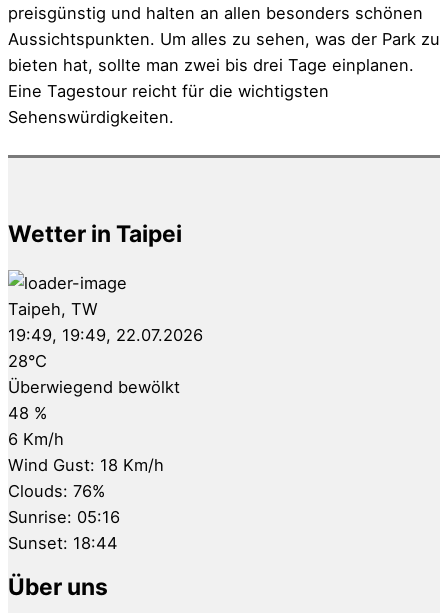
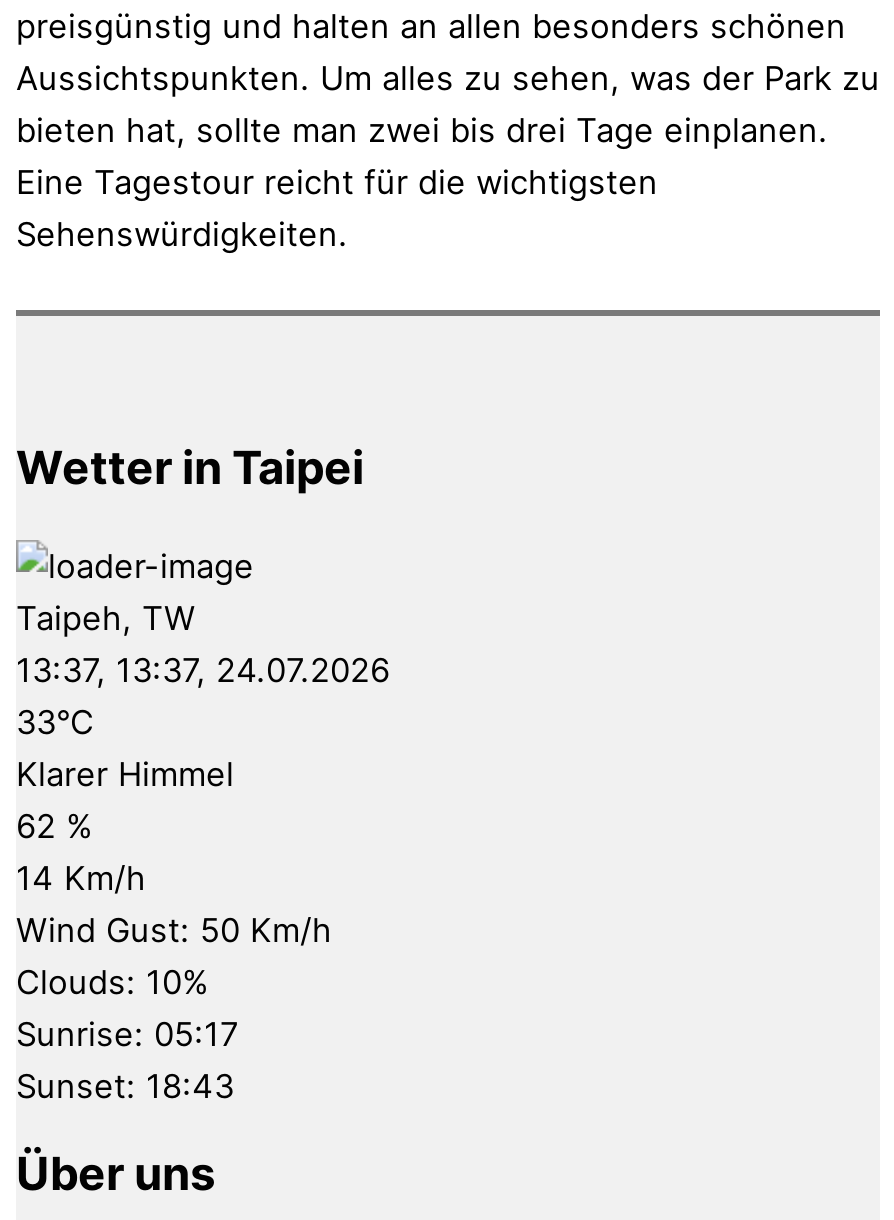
[8,324,203,552] 19:49, 19:49, 22.07.2026 | 28°C | Überwiegend bewölkt | 48 % | 6 Km/h | Wind Gust: 18 Km/h | Clouds: 76% | Sunrise: 05:16 | Sunset: 18:44 -> [16,649,390,1105] 13:37, 13:37, 24.07.2026 | 33°C | Klarer Himmel | 62 % | 14 Km/h | Wind Gust: 50 Km/h | Clouds: 10% | Sunrise: 05:17 | Sunset: 18:43

